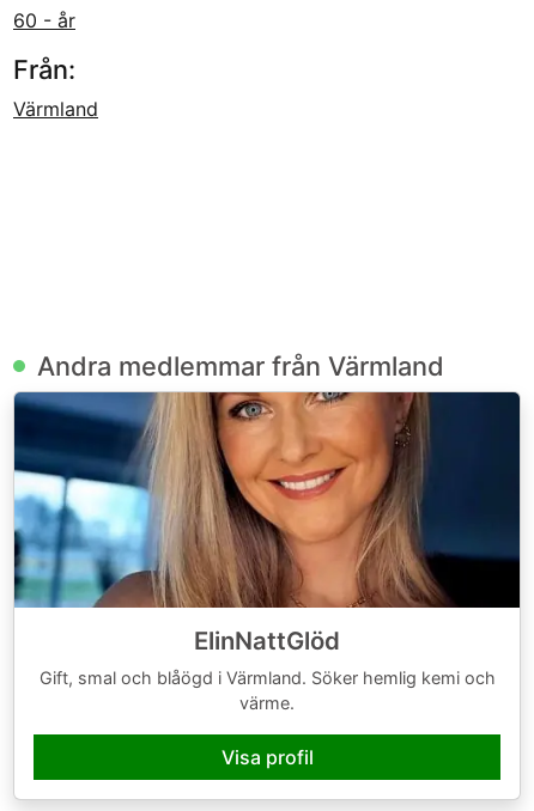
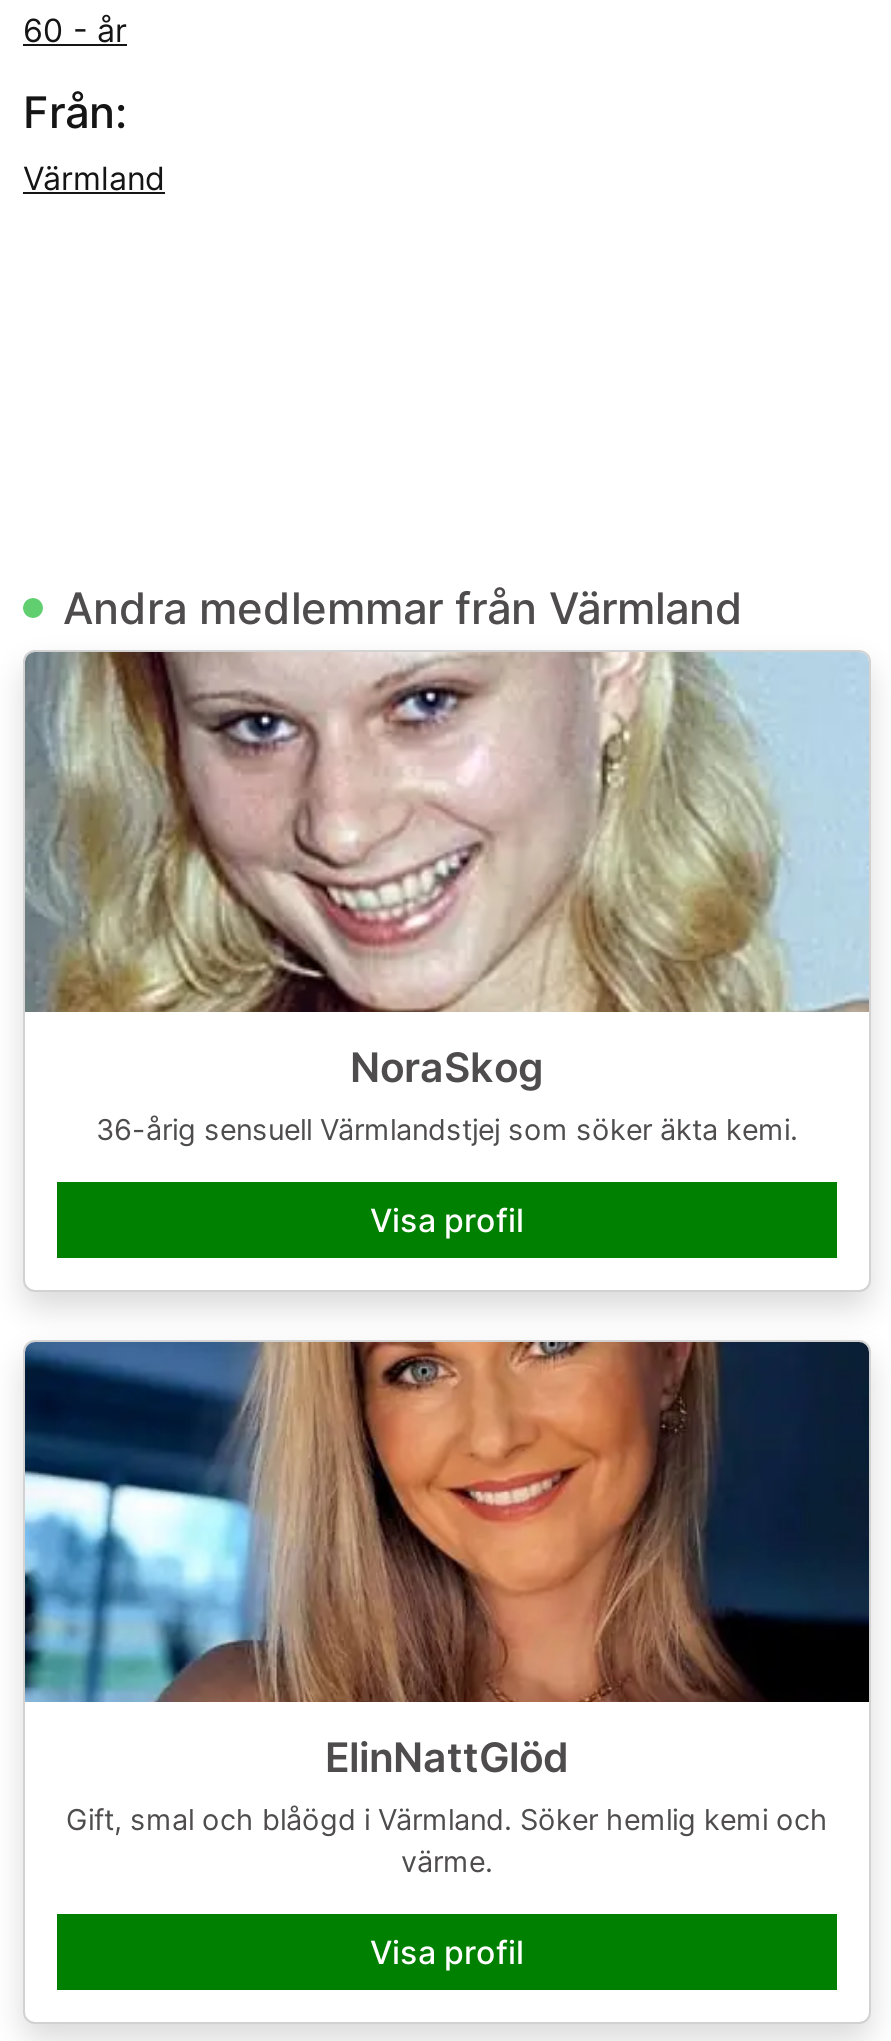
none -> [23,650,869,1240] [image] | NoraSkog | 36-årig sensuell Värmlandstjej som söker äkta kemi. | Visa profil

